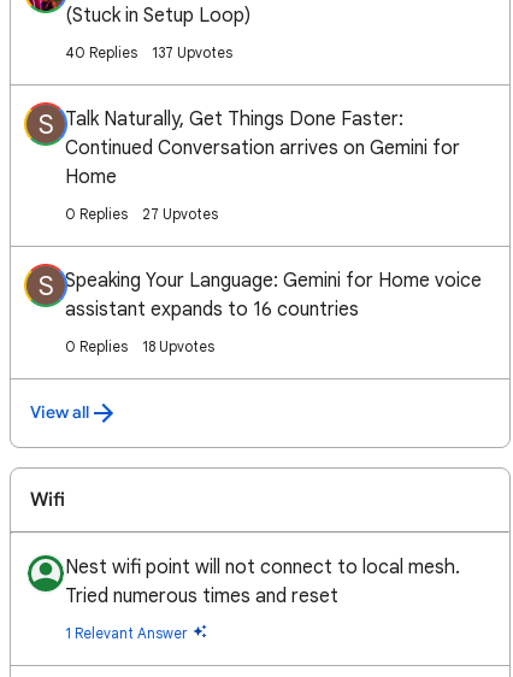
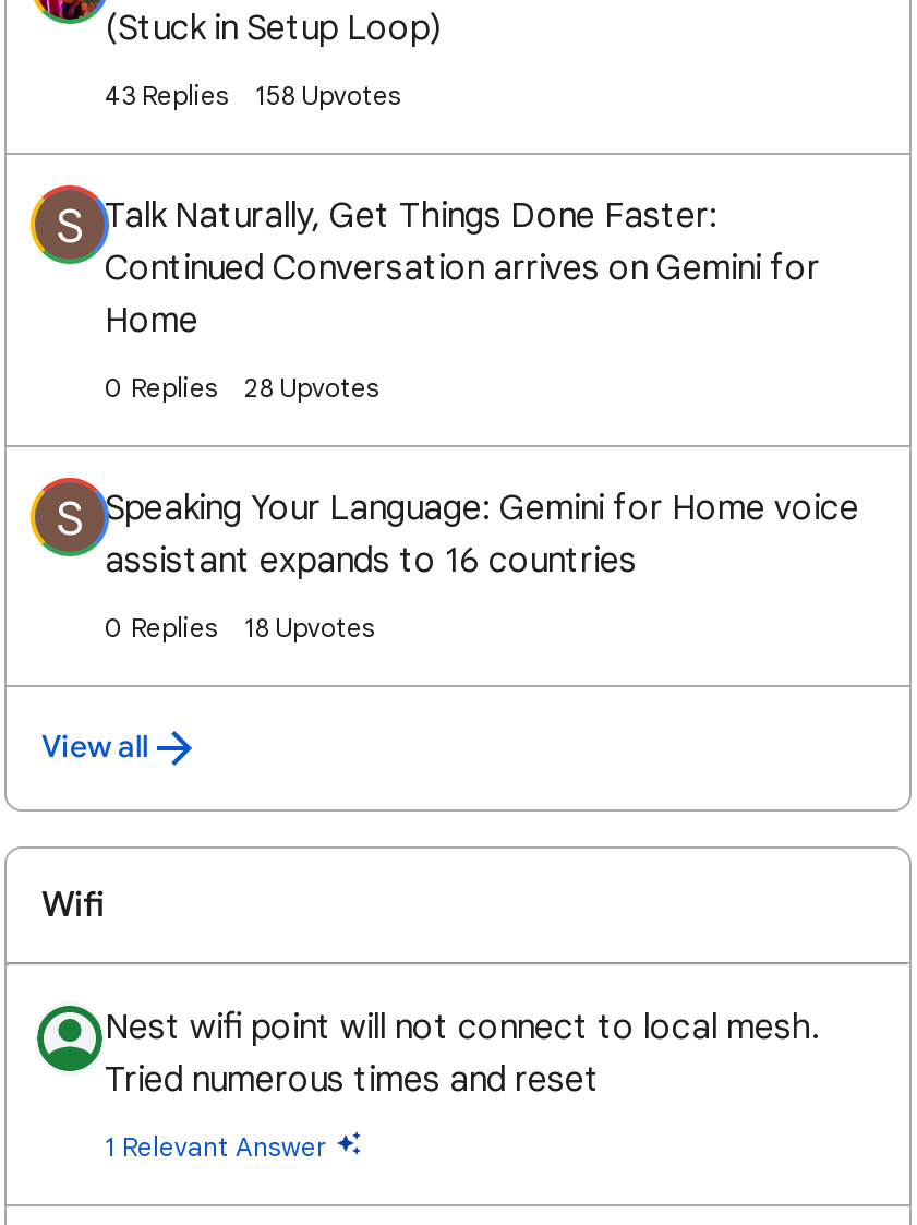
[65,43,137,61] 40 Replies -> [105,79,229,111] 43 Replies
[152,43,232,61] 137 Upvotes -> [255,79,401,111] 158 Upvotes
[142,205,218,223] 27 Upvotes -> [244,371,379,404] 28 Upvotes

